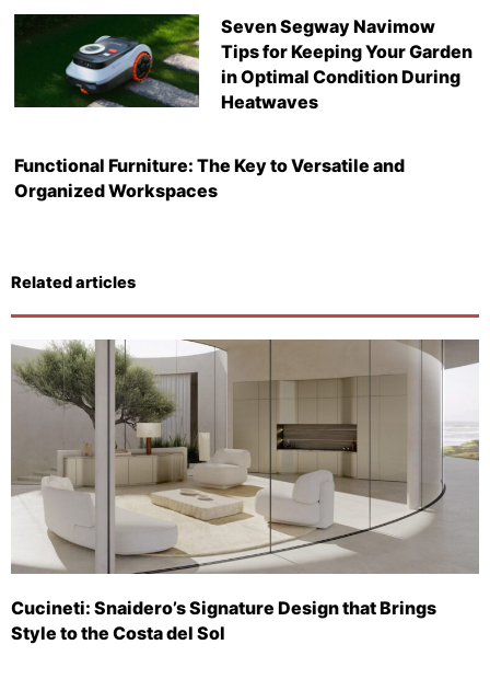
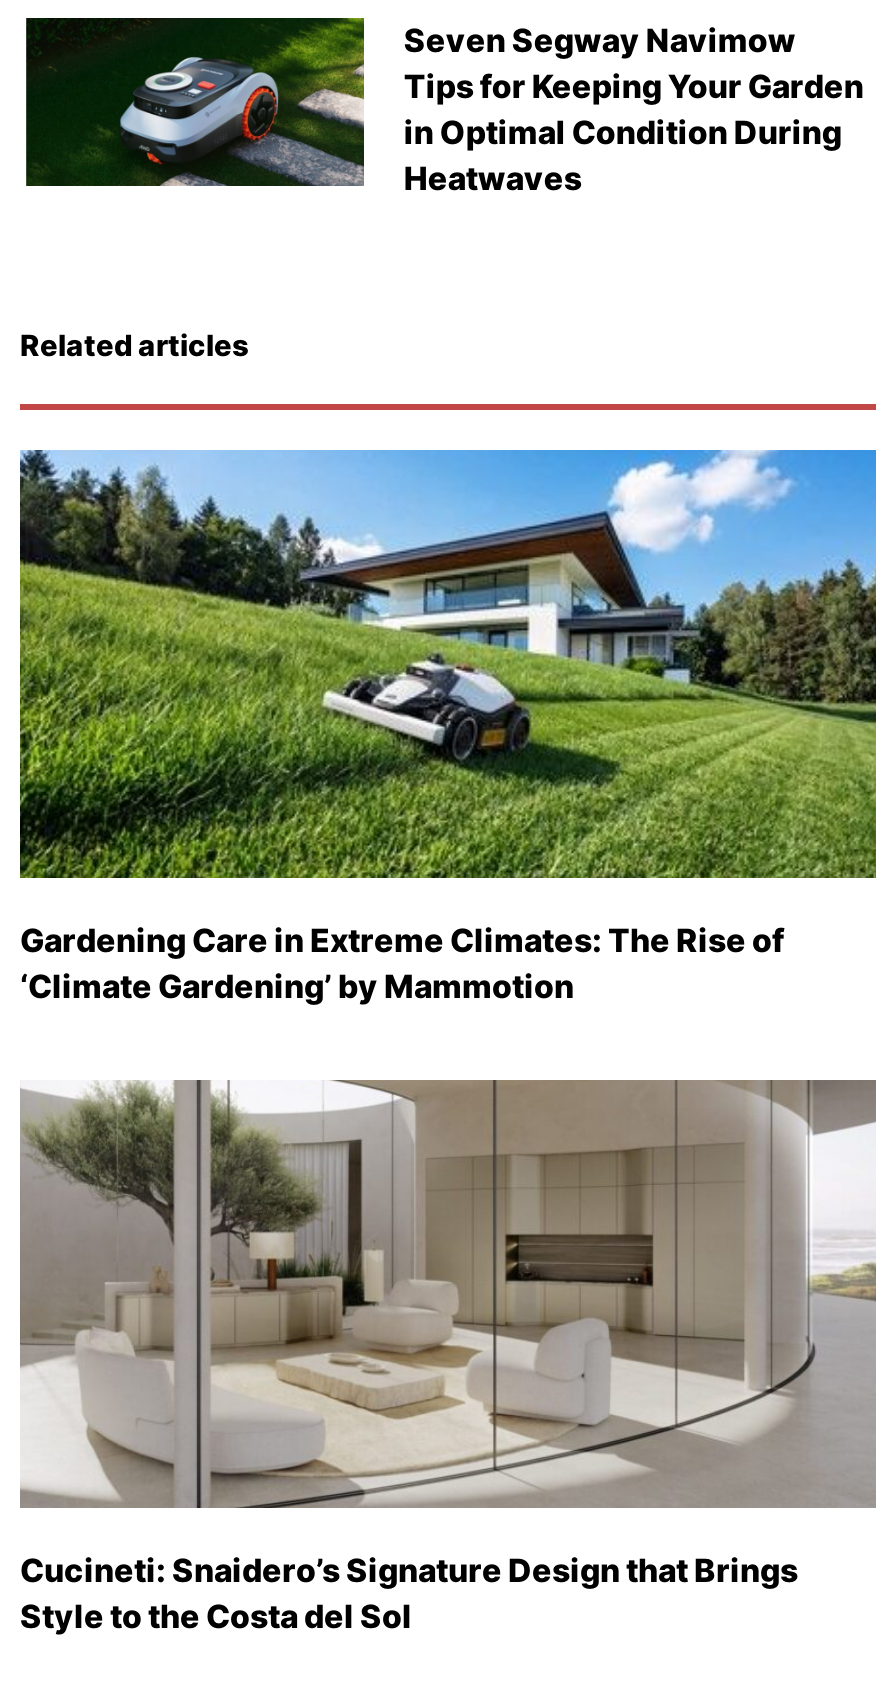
[15,155,405,202] Functional Furniture: The Key to Versatile and | Organized Workspaces -> none
moved [11,273,136,293] -> [20,328,248,364]: Related articles
none -> [18,448,878,1006] [image] | Gardening Care in Extreme Climates: The Rise of | ‘Climate Gardening’ by Mammotion

